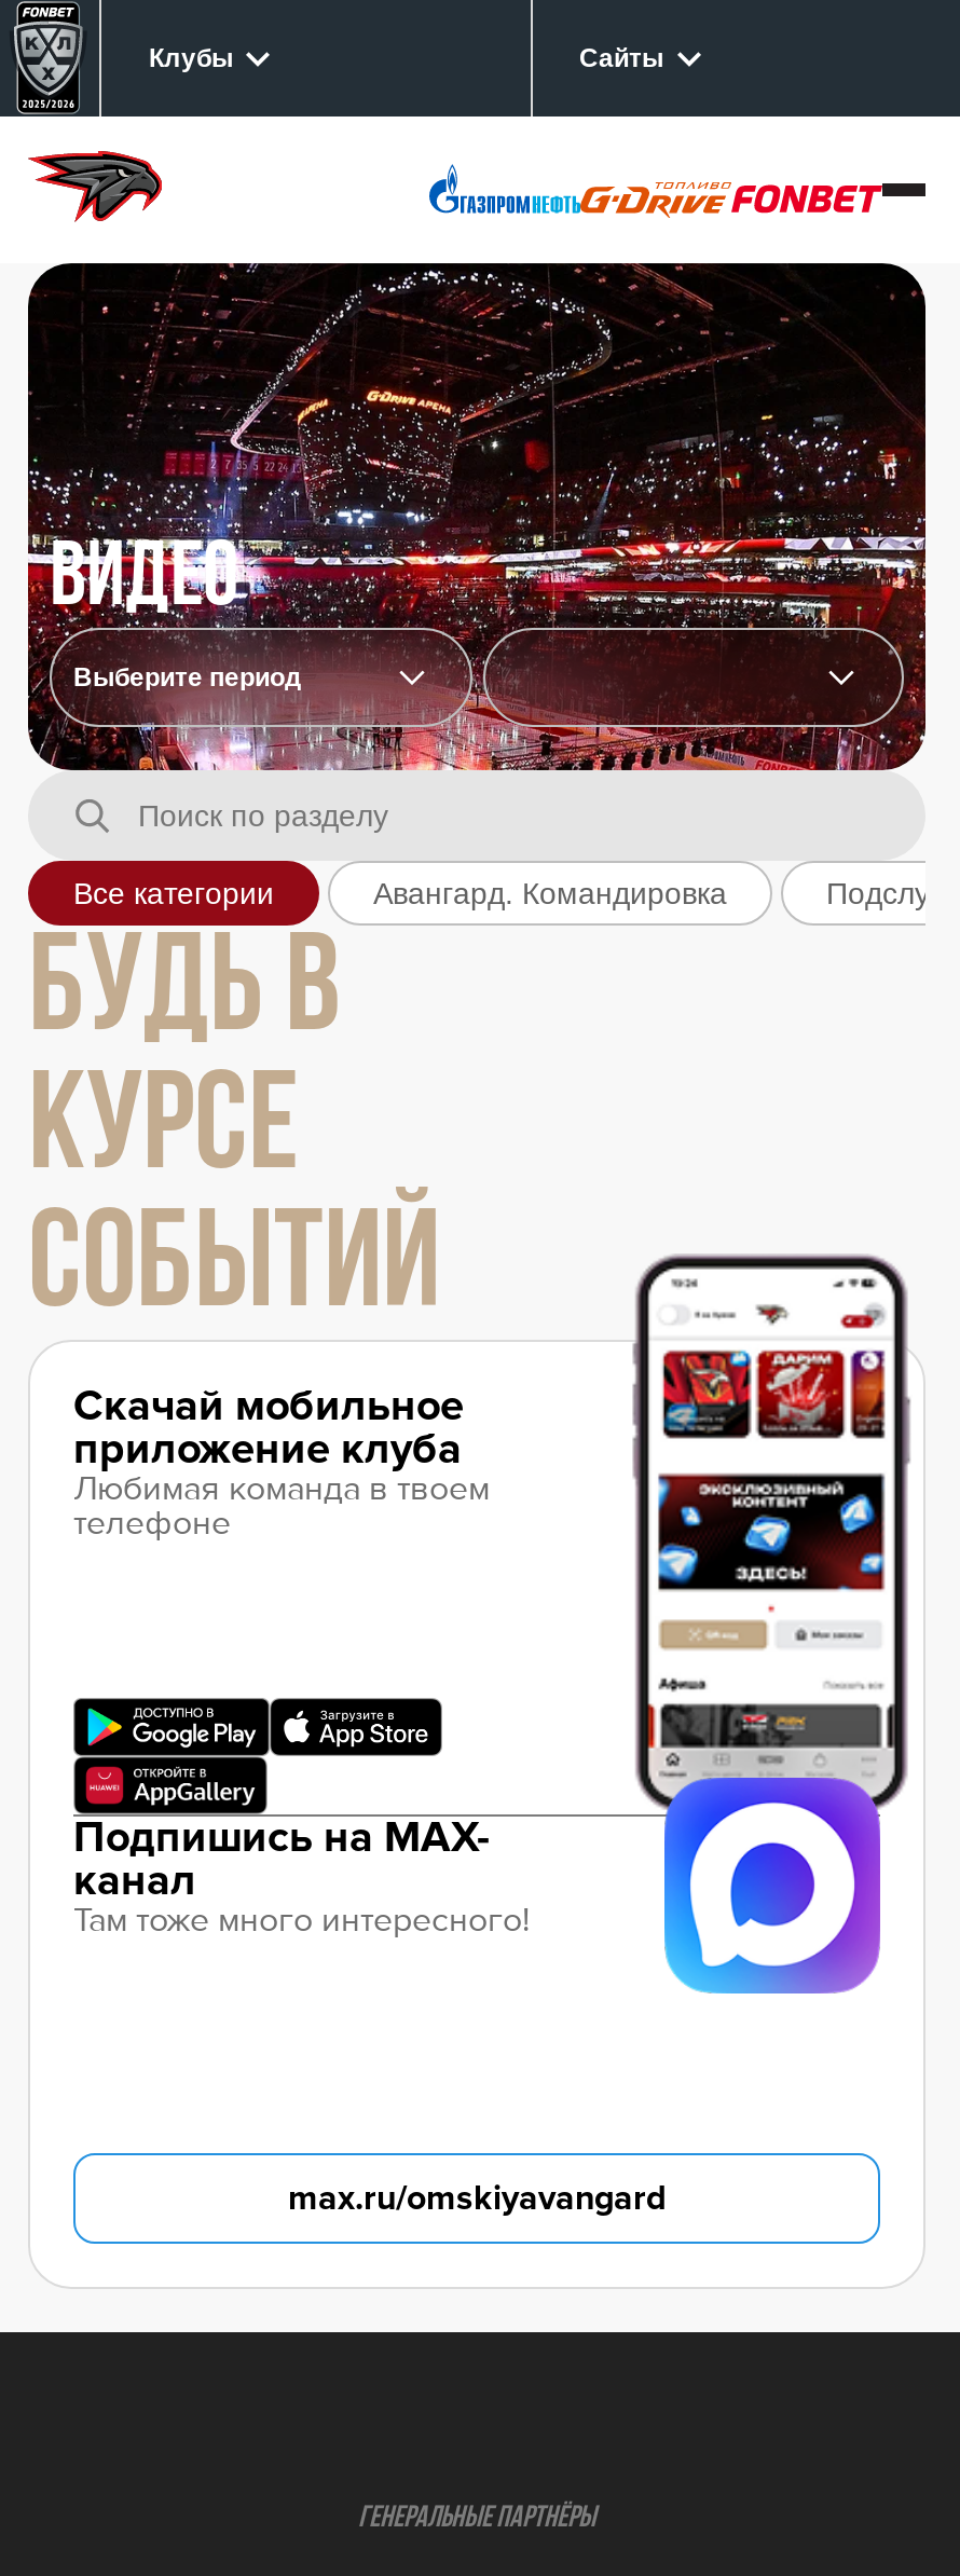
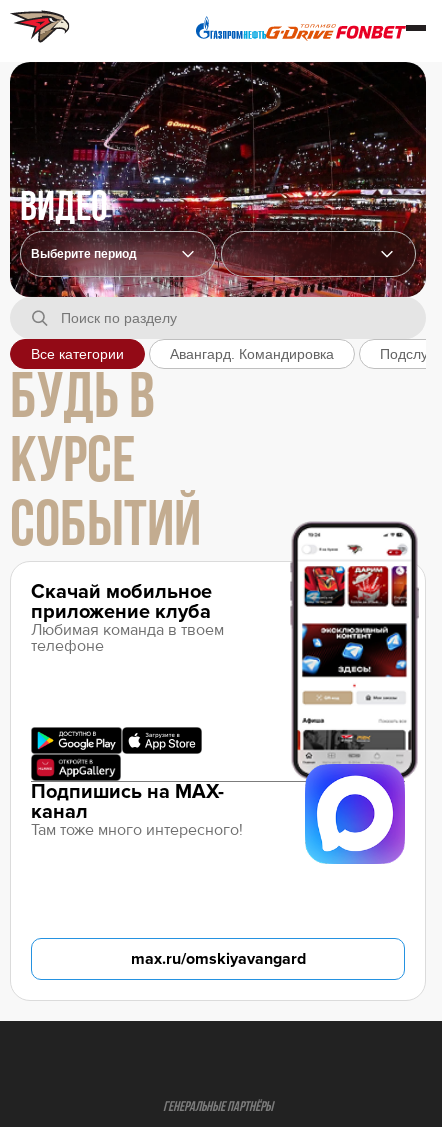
[149,41,663,73] Клубы | Сайты -> none
[30,149,164,222] [image] -> [11,10,52,43] [image]

